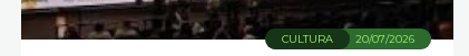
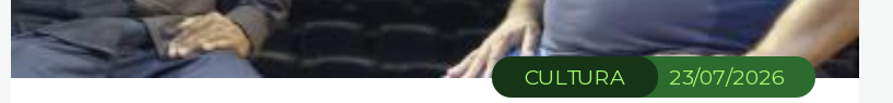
[282,33,414,45] CULTURA 20/07/2026 -> [525,66,783,90] CULTURA 23/07/2026

